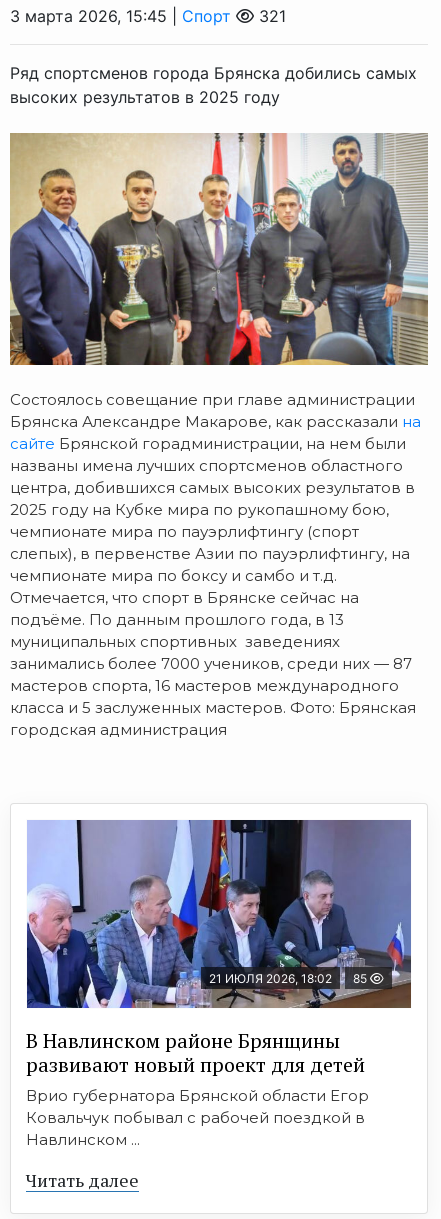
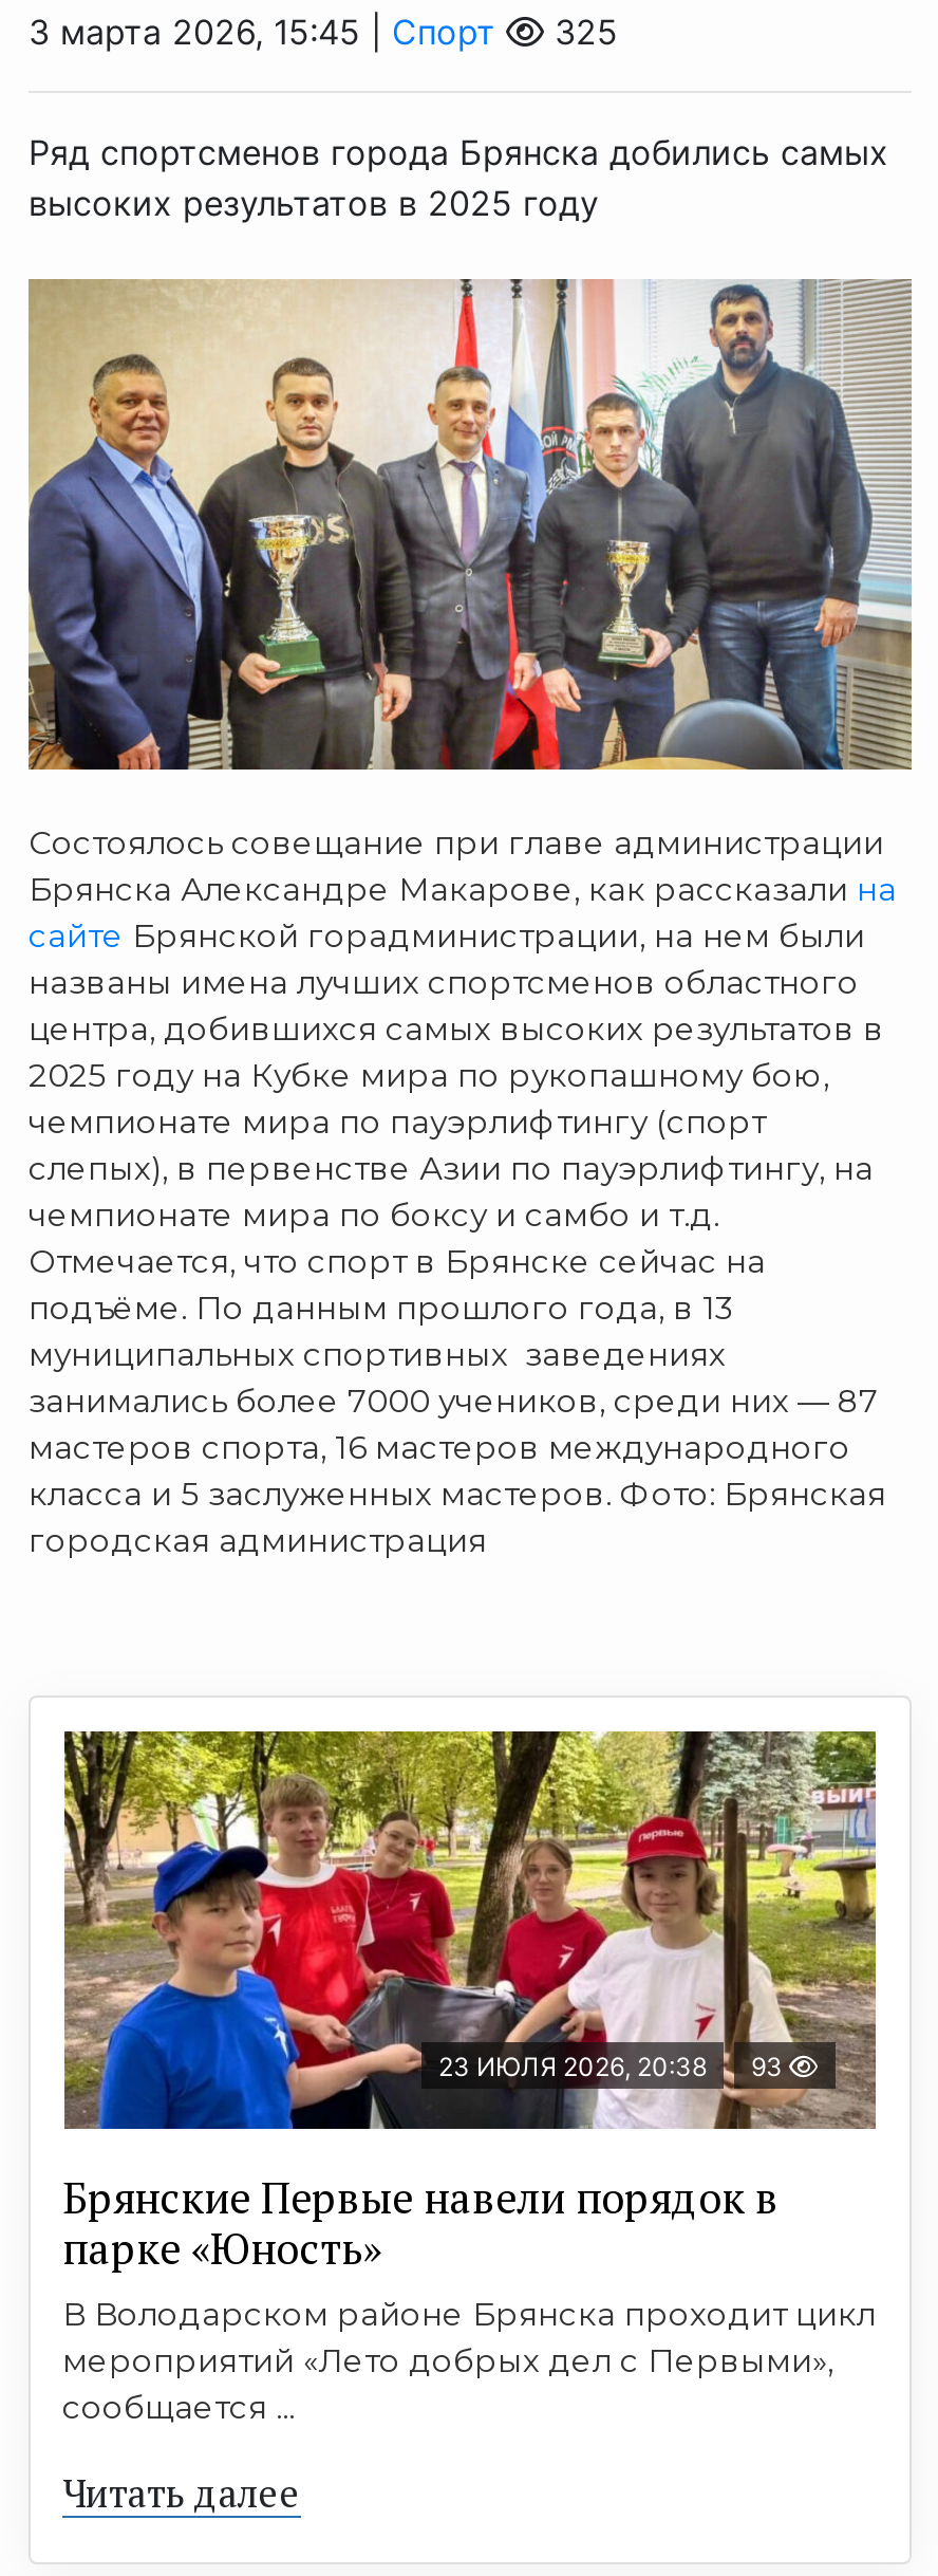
[254,6,286,26] 321 -> [544,10,618,52] 325
[26,819,412,1009] [image] | 21 ИЮЛЯ 2026, 18:02 | 85 -> [62,1729,878,2131] [image] | 23 ИЮЛЯ 2026, 20:38 | 93
[26,1027,369,1149] В Навлинском районе Брянщины | развивают новый проект для детей | Врио губернатора Брянской области Егор | Ковальчук побывал с рабочей поездкой в | Навлинском ... -> [62,2170,876,2428] Брянские Первые навели порядок в | парке «Юность» | В Володарском районе Брянска проходит цикл | мероприятий «Лето добрых дел с Первыми», | сообщается ...

